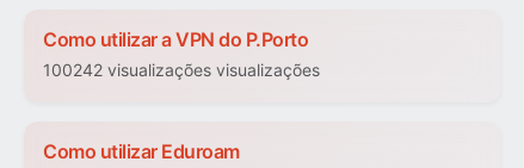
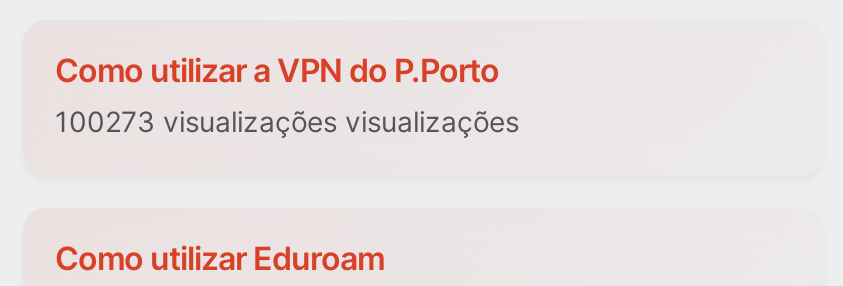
[43,60,320,80] 100242 visualizações visualizações -> [55,105,519,139] 100273 visualizações visualizações

